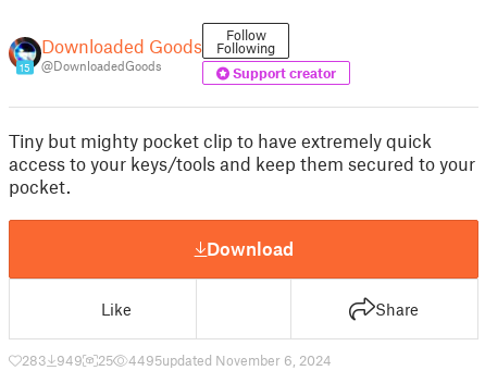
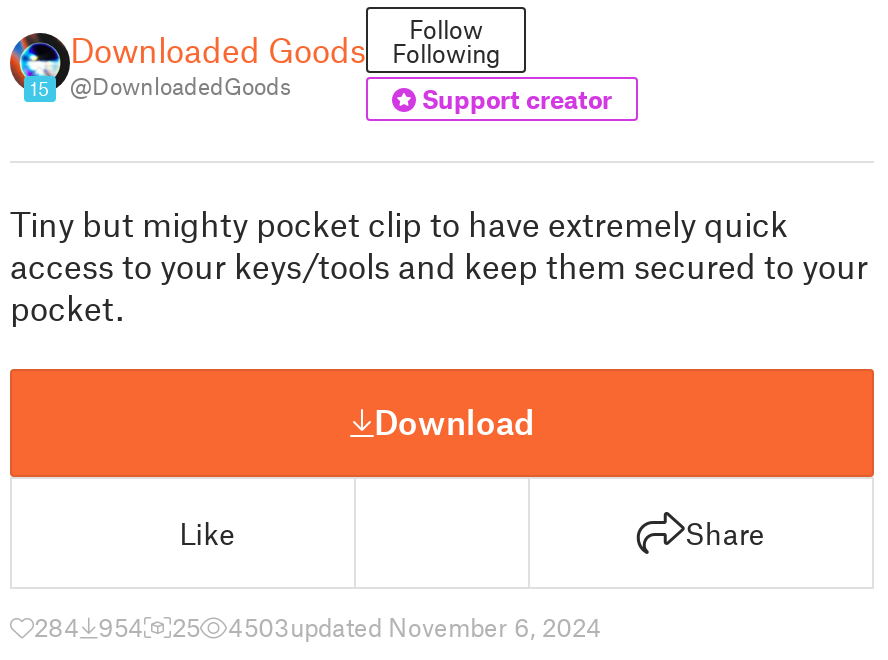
[22,351,83,369] 283 949 -> [34,611,144,643] 284 954
[128,351,332,369] 4495updated November 6, 2024 -> [228,611,602,643] 4503updated November 6, 2024

